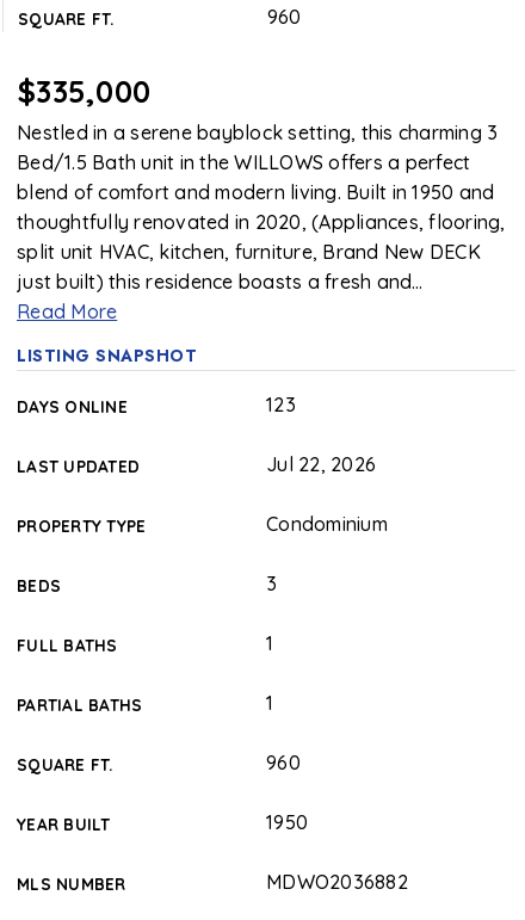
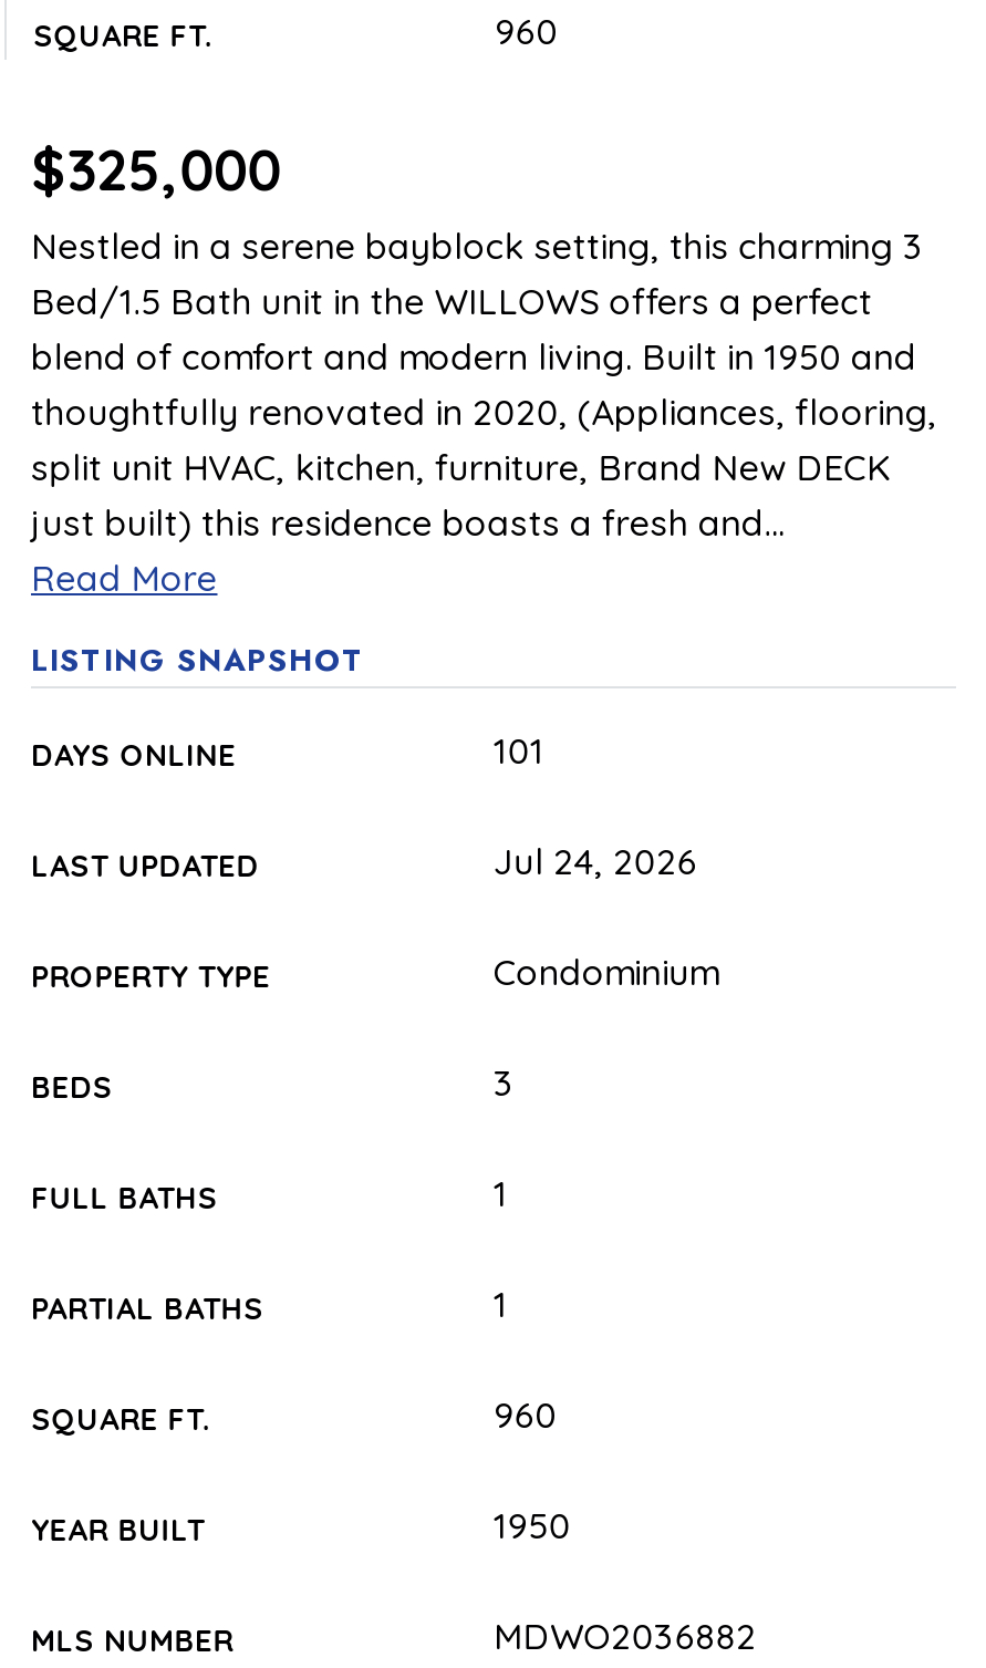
[17,73,150,110] $335,000 -> [31,135,281,204] $325,000
[266,393,296,416] 123 -> [494,728,544,773] 101
[266,452,376,476] Jul 22, 2026 -> [494,839,697,883] Jul 24, 2026

